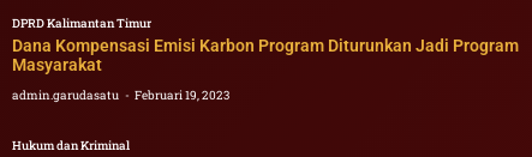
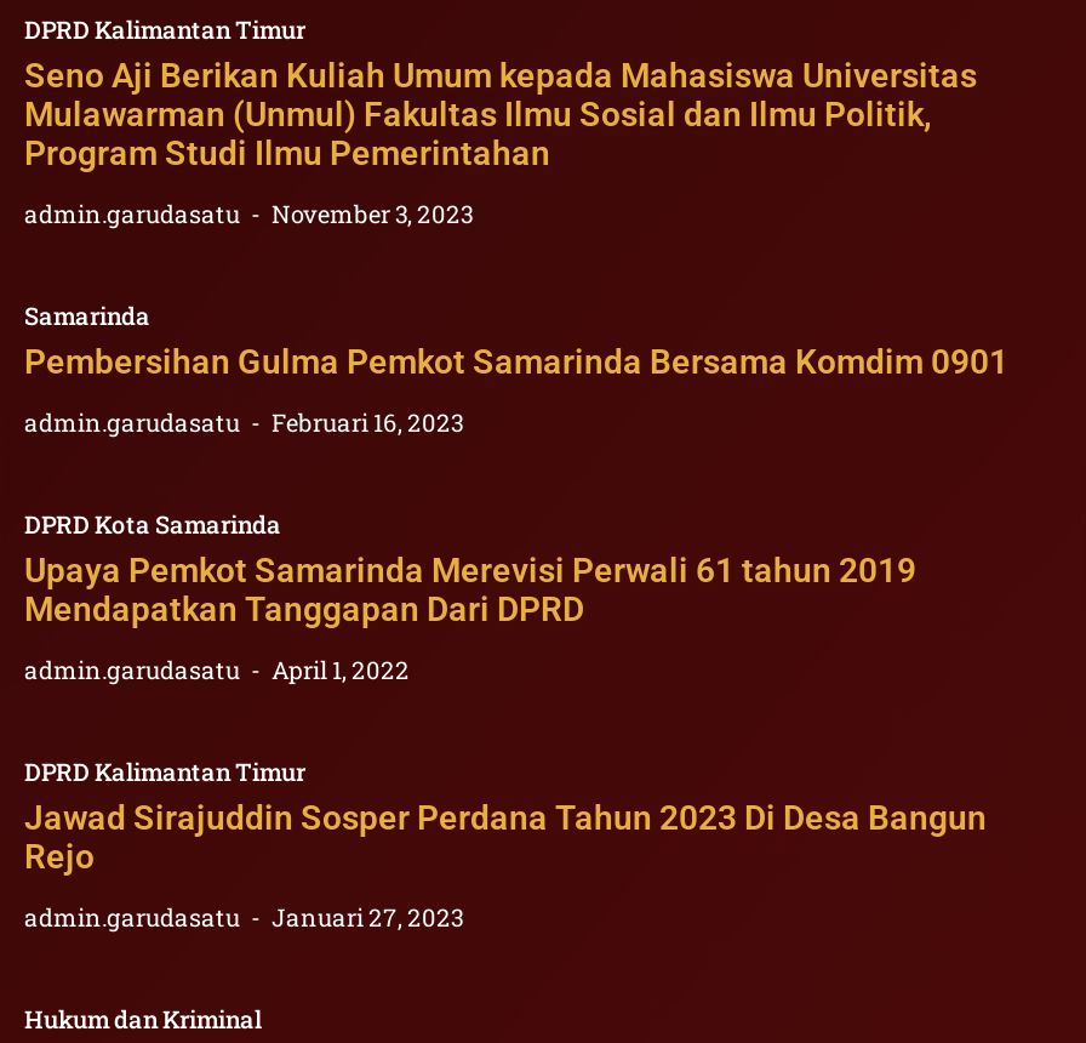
[12,36,519,74] Dana Kompensasi Emisi Karbon Program Diturunkan Jadi Program | Masyarakat -> [24,55,977,172] Seno Aji Berikan Kuliah Umum kepada Mahasiswa Universitas | Mulawarman (Unmul) Fakultas Ilmu Sosial dan Ilmu Politik, | Program Studi Ilmu Pemerintahan
[135,87,229,103] Februari 19, 2023 -> [24,198,1008,933] November 3, 2023 | Samarinda | Pembersihan Gulma Pemkot Samarinda Bersama Komdim 0901 | admin.garudasatu | Februari 16, 2023 | DPRD Kota Samarinda | Upaya Pemkot Samarinda Merevisi Perwali 61 tahun 2019 | Mendapatkan Tanggapan Dari DPRD | admin.garudasatu | April 1, 2022 | DPRD Kalimantan Timur | Jawad Sirajuddin Sosper Perdana Tahun 2023 Di Desa Bangun | Rejo | admin.garudasatu | Januari 27, 2023

